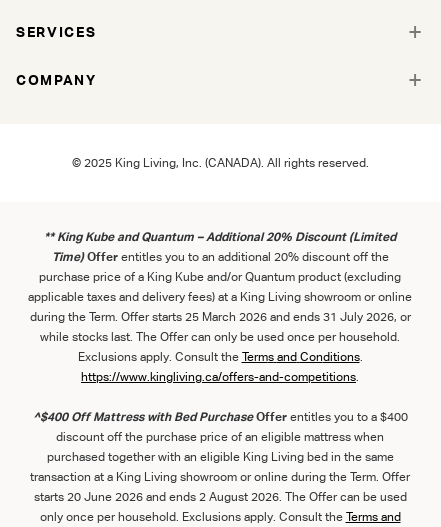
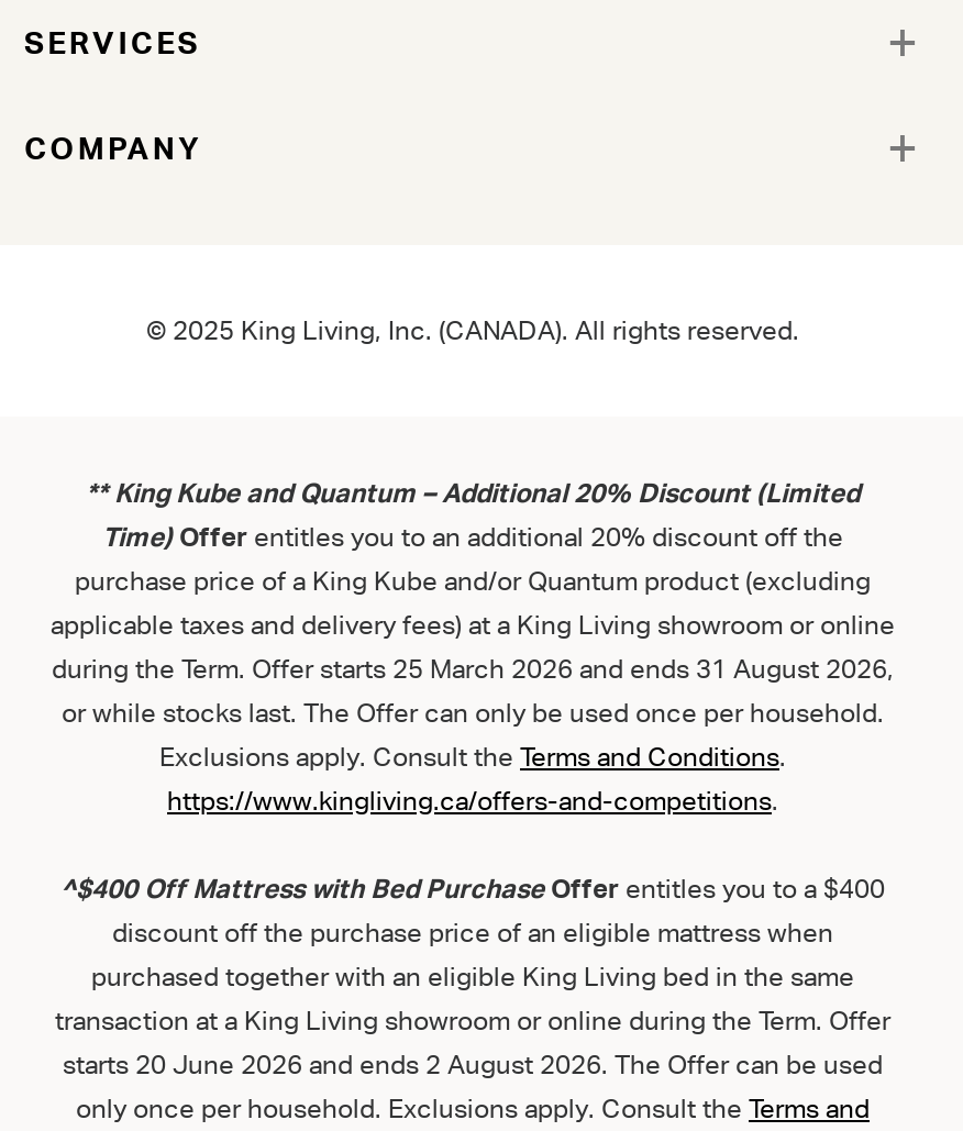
[29,308,410,343] during the Term. Offer starts 25 March 2026 and ends 31 July 2026, or | while stocks last. The Offer can only be used once per household. -> [52,651,894,728] during the Term. Offer starts 25 March 2026 and ends 31 August 2026, | or while stocks last. The Offer can only be used once per household.

